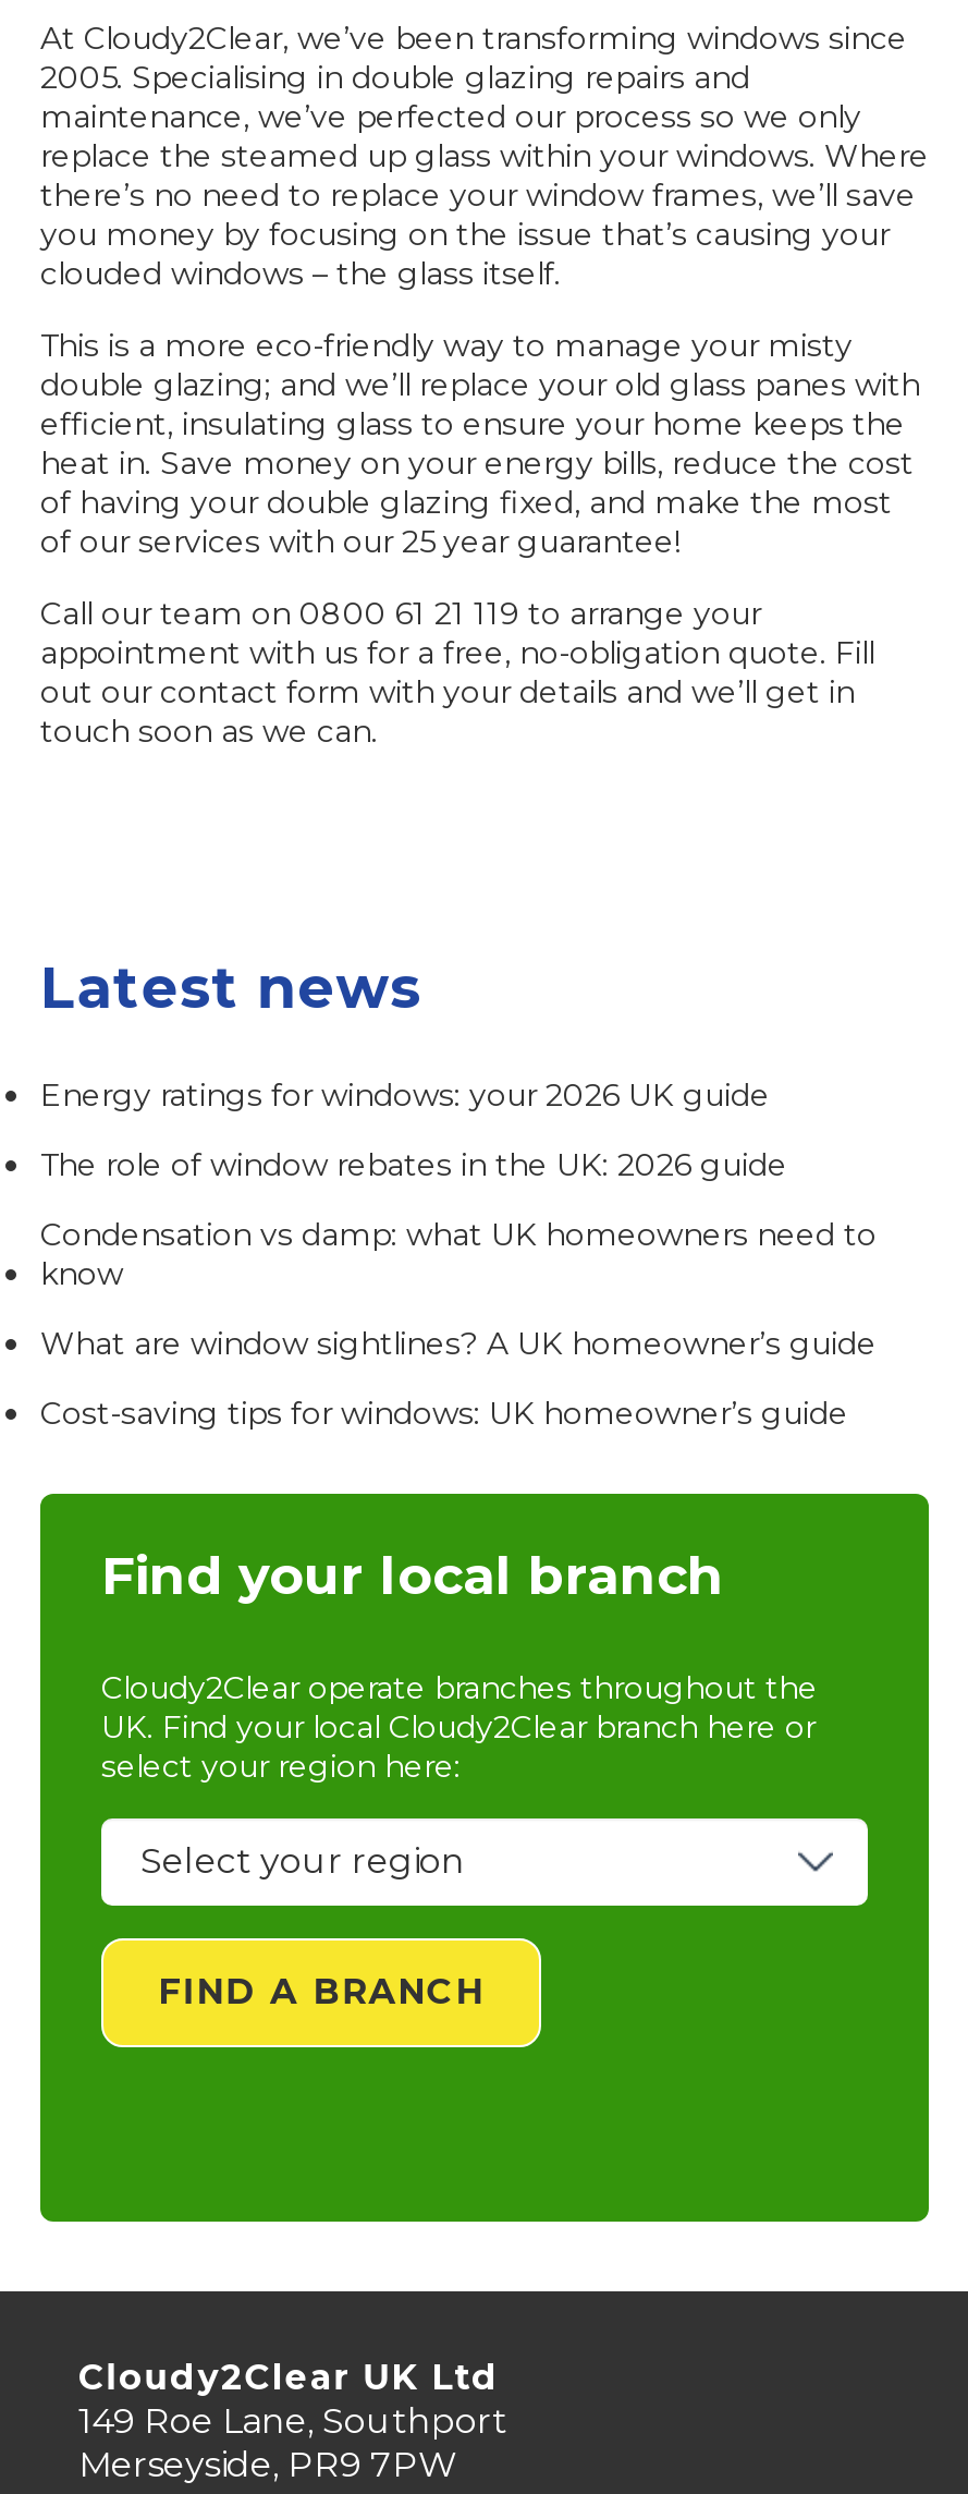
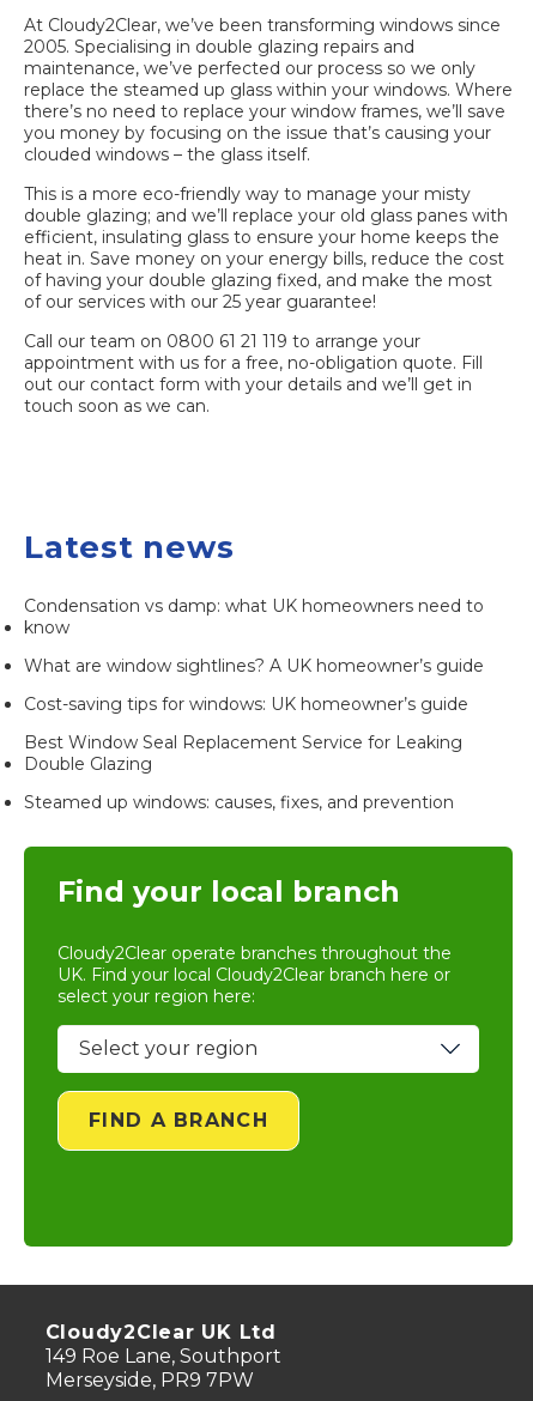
[40,1075,787,1183] Energy ratings for windows: your 2026 UK guide | The role of window rebates in the UK: 2026 guide -> none
moved [40,1214,877,1432] -> [24,595,484,714]: Condensation vs damp: what UK homeowners need to | know | What are window sightlines? A UK homeowner’s guide | Cost-saving tips for windows: UK homeowner’s guide
none -> [24,731,462,813] Best Window Seal Replacement Service for Leaking | Double Glazing | Steamed up windows: causes, fixes, and prevention

